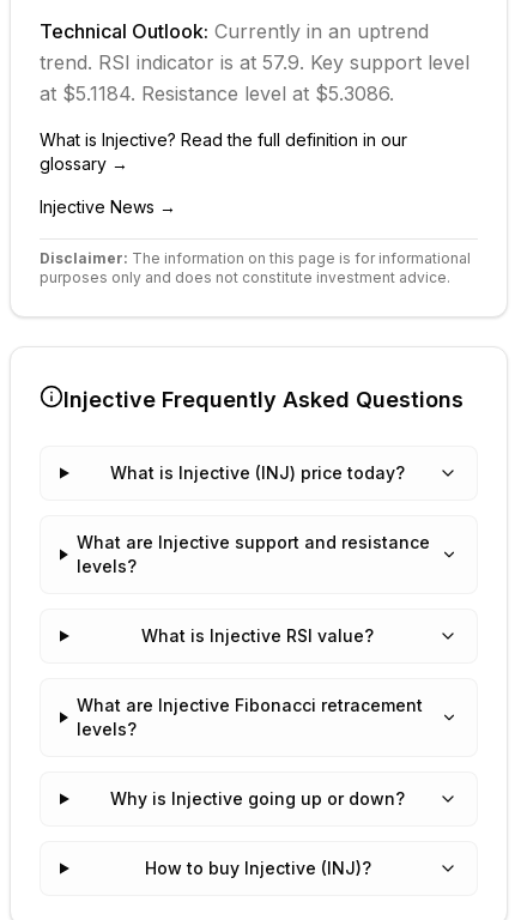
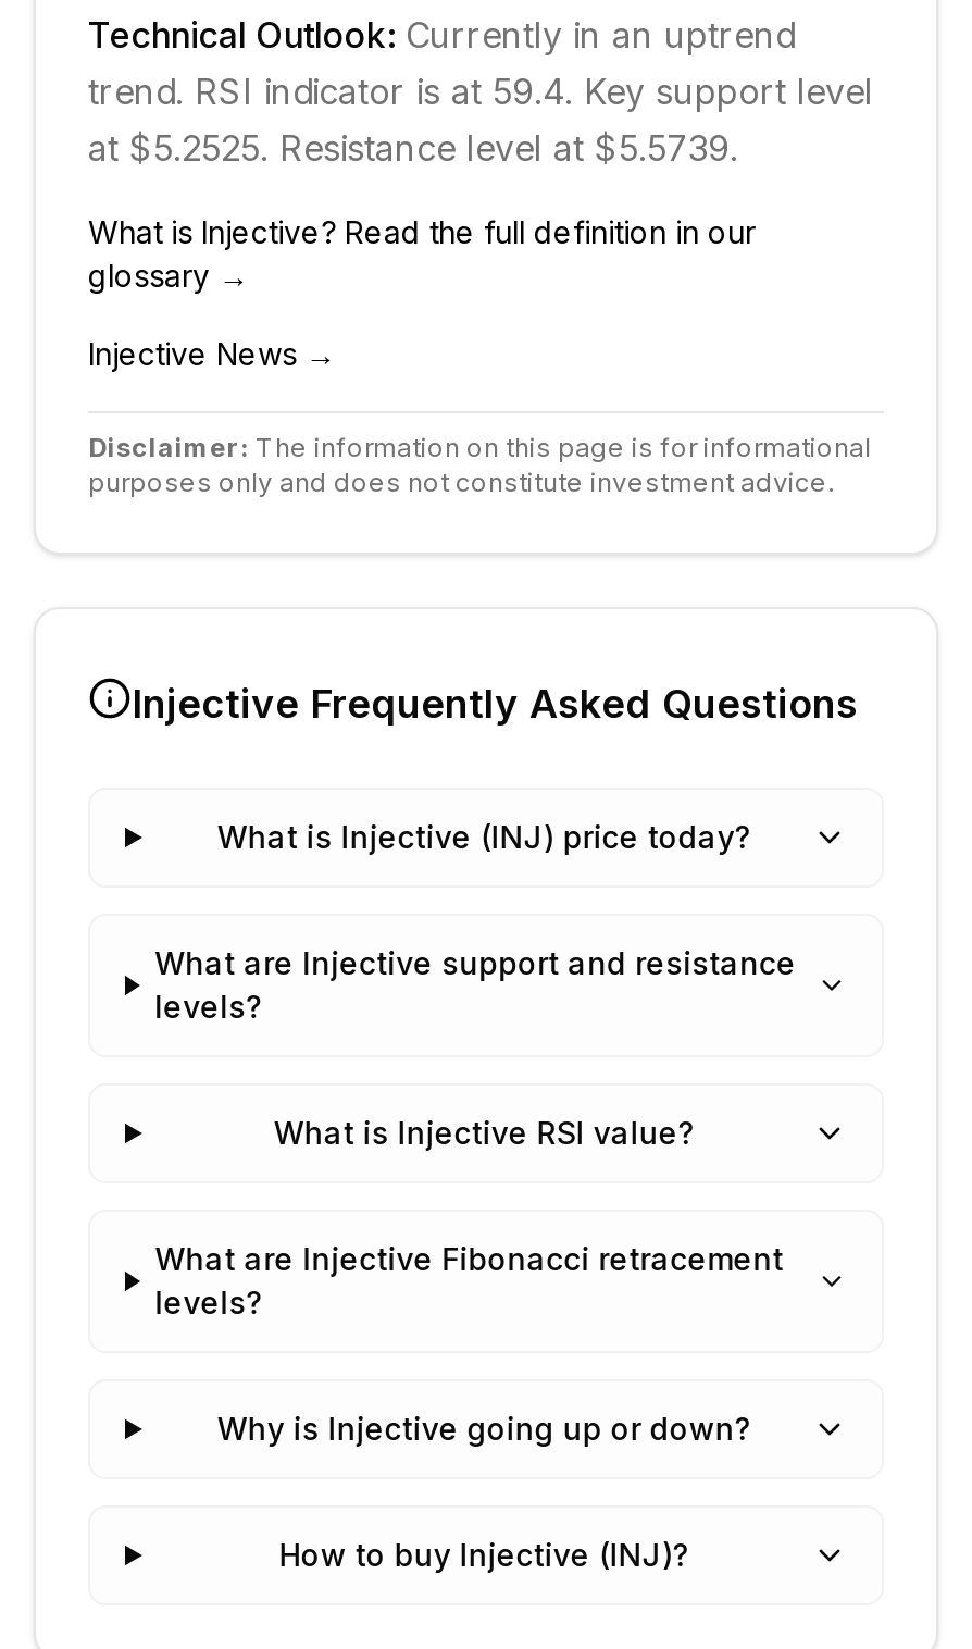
[40,50,469,74] trend. RSI indicator is at 57.9. Key support level -> [88,70,873,113] trend. RSI indicator is at 59.4. Key support level
[40,81,394,105] at $5.1184. Resistance level at $5.3086. -> [88,126,738,170] at $5.2525. Resistance level at $5.5739.

